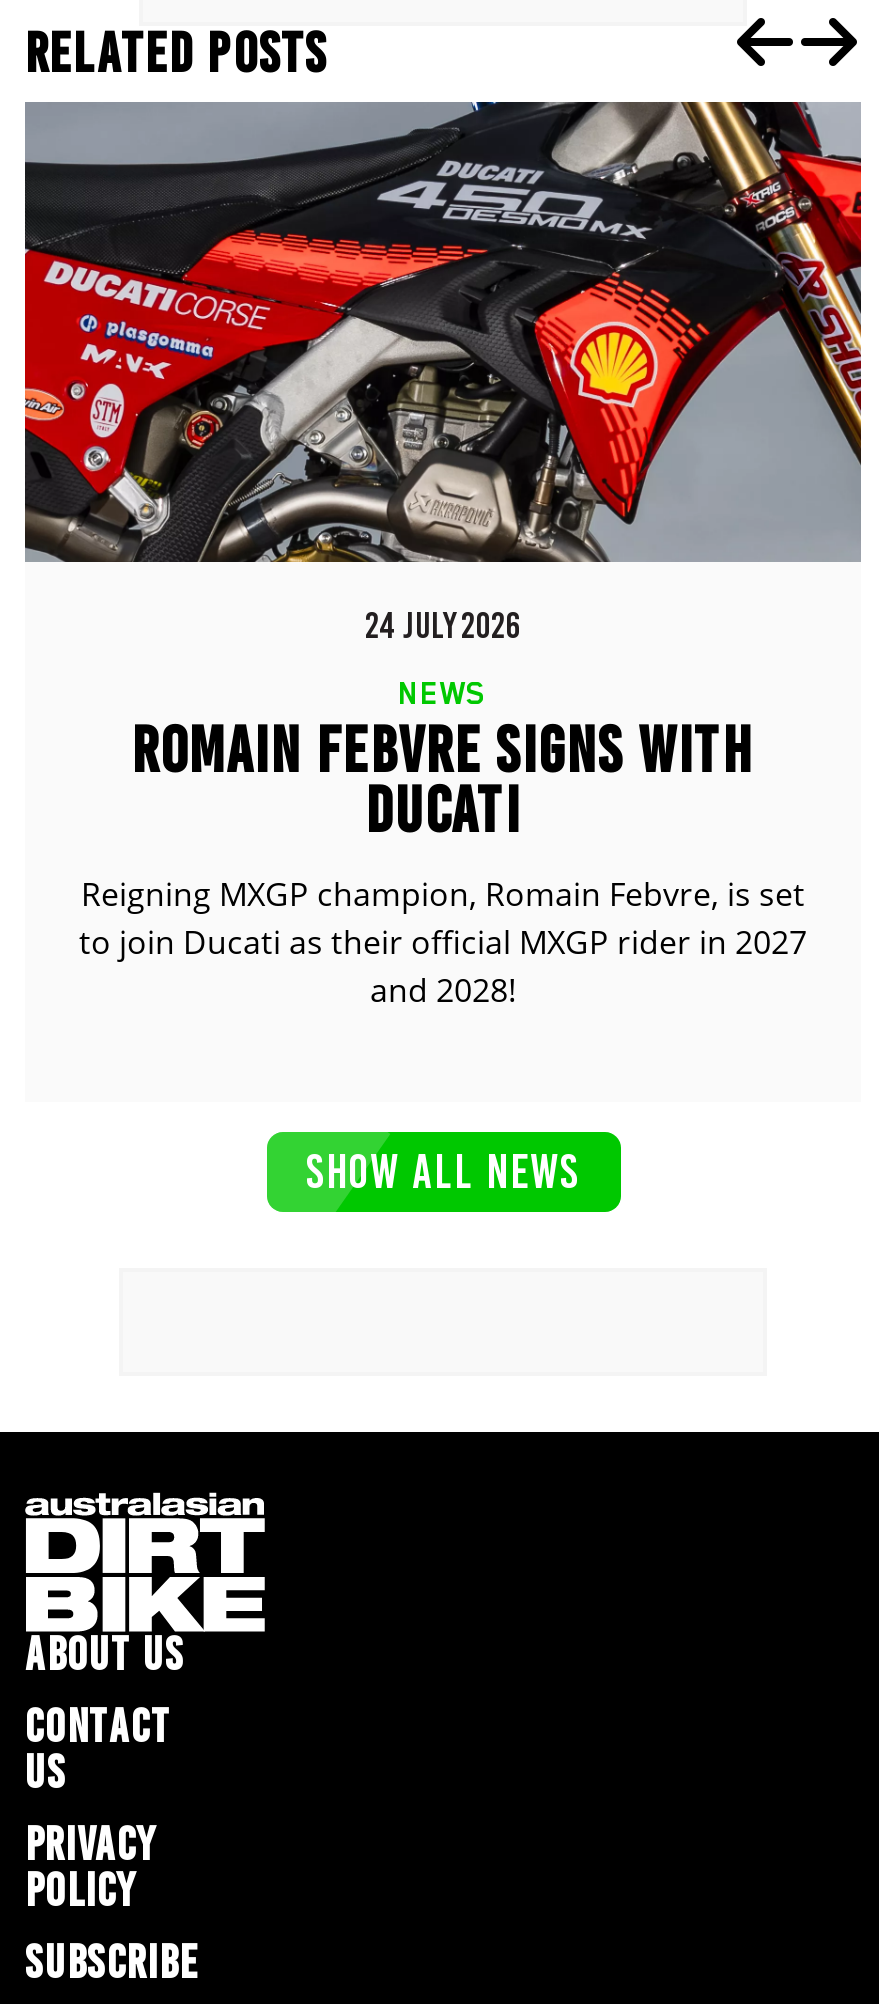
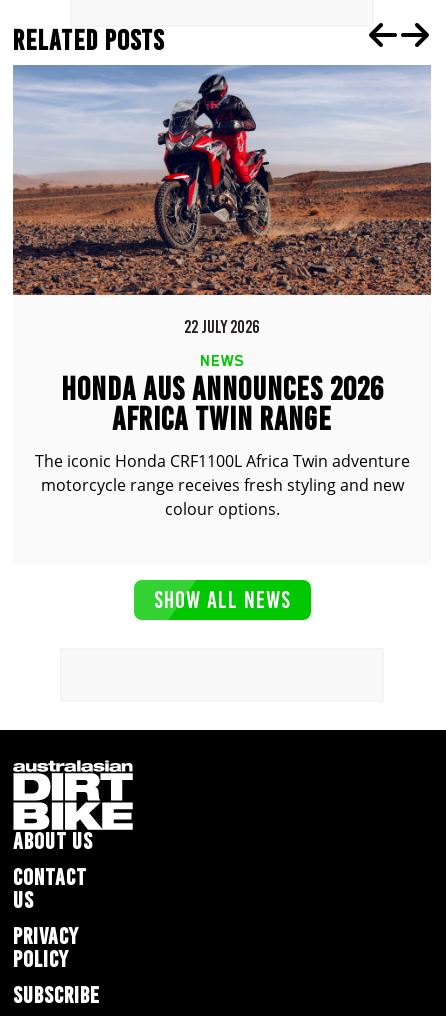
[23,100,863,648] [image] | 24 JULY 2026 -> [12,65,432,338] [image] | 22 JULY 2026
[79,712,807,1012] ROMAIN FEBVRE SIGNS WITH | DUCATI | Reigning MXGP champion, Romain Febvre, is set | to join Ducati as their official MXGP rider in 2027 | and 2028! -> [34,370,409,520] HONDA AUS ANNOUNCES 2026 | AFRICA TWIN RANGE | The iconic Honda CRF1100L Africa Twin adventure | motorcycle range receives fresh styling and new | colour options.

